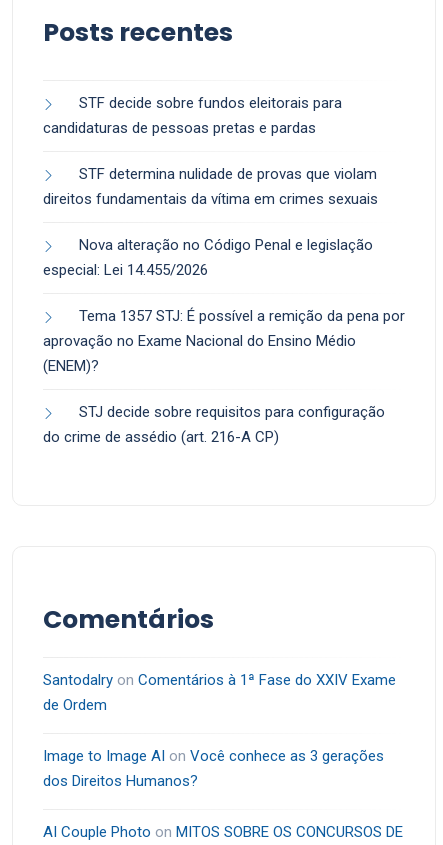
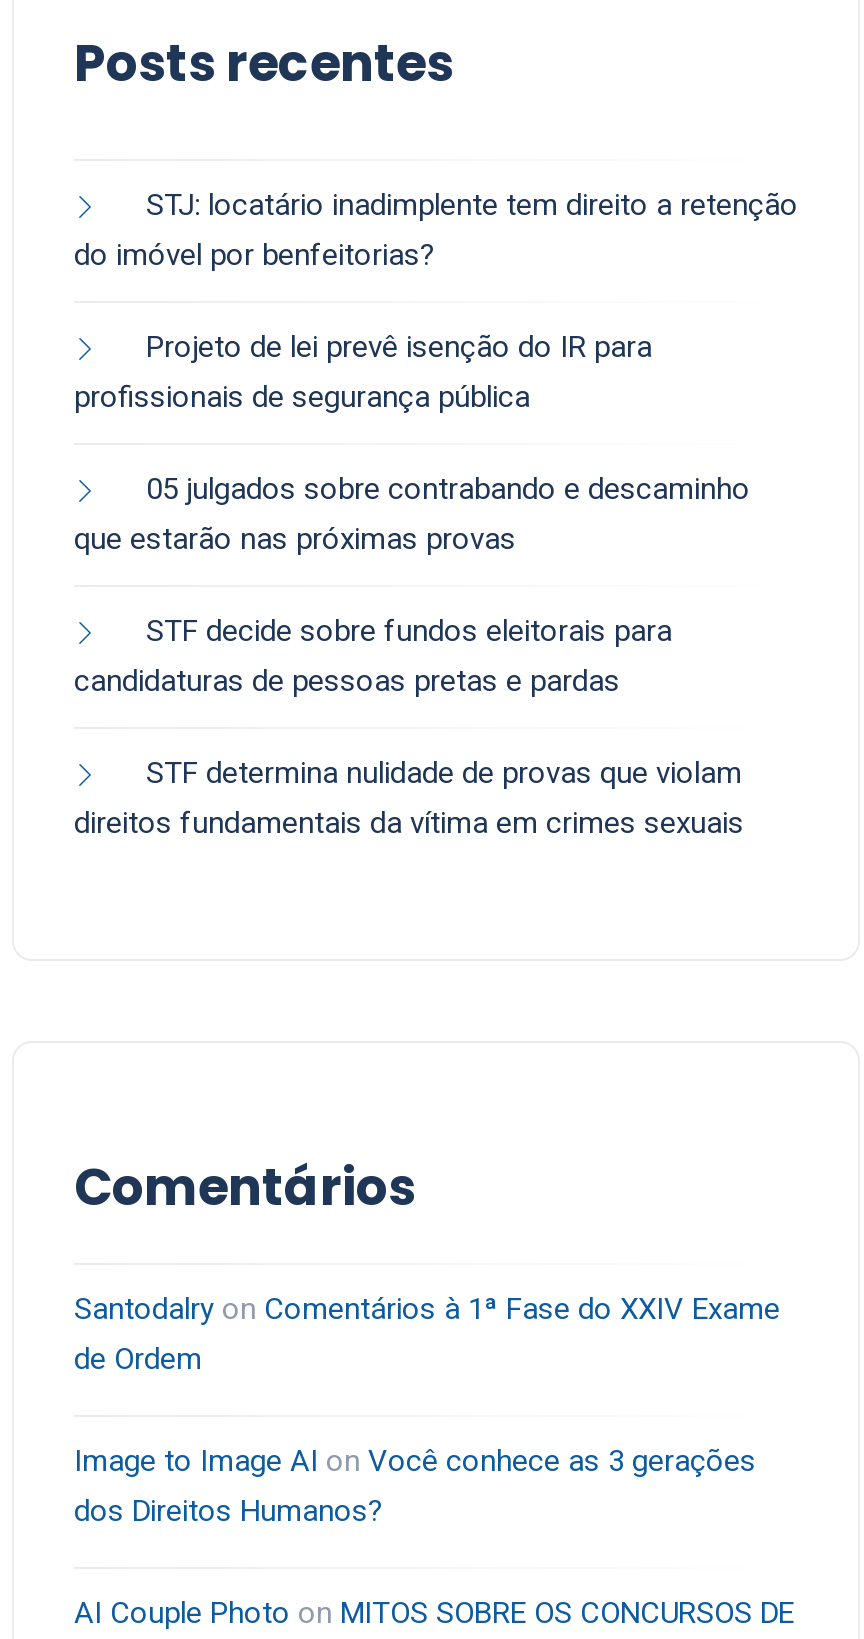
none -> [74,187,798,557] STJ: locatário inadimplente tem direito a retenção | do imóvel por benfeitorias? | Projeto de lei prevê isenção do IR para | profissionais de segurança pública | 05 julgados sobre contrabando e descaminho | que estarão nas próximas provas
moved [43,94,378,208] -> [74,613,744,841]: STF decide sobre fundos eleitorais para | candidaturas de pessoas pretas e pardas | STF determina nulidade de provas que violam | direitos fundamentais da vítima em crimes sexuais
[43,236,405,446] Nova alteração no Código Penal e legislação | especial: Lei 14.455/2026 | Tema 1357 STJ: É possível a remição da pena por | aprovação no Exame Nacional do Ensino Médio | (ENEM)? | STJ decide sobre requisitos para configuração | do crime de assédio (art. 216-A CP) -> none

